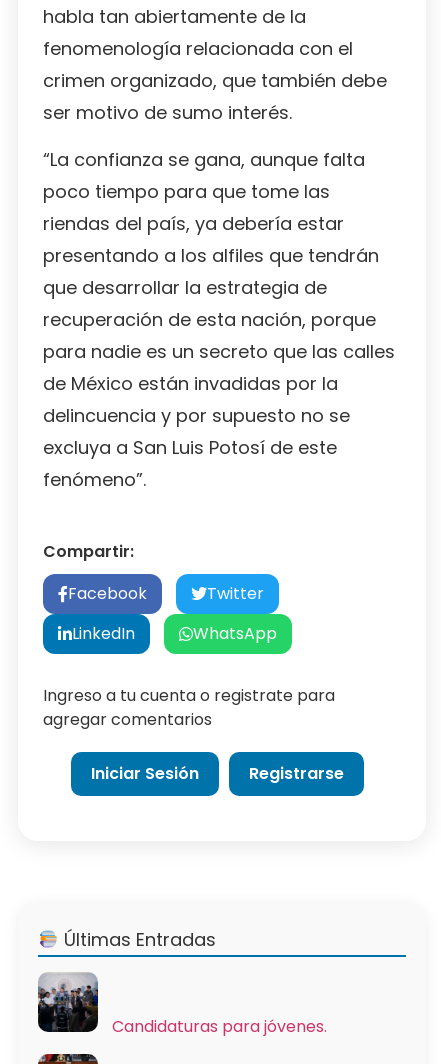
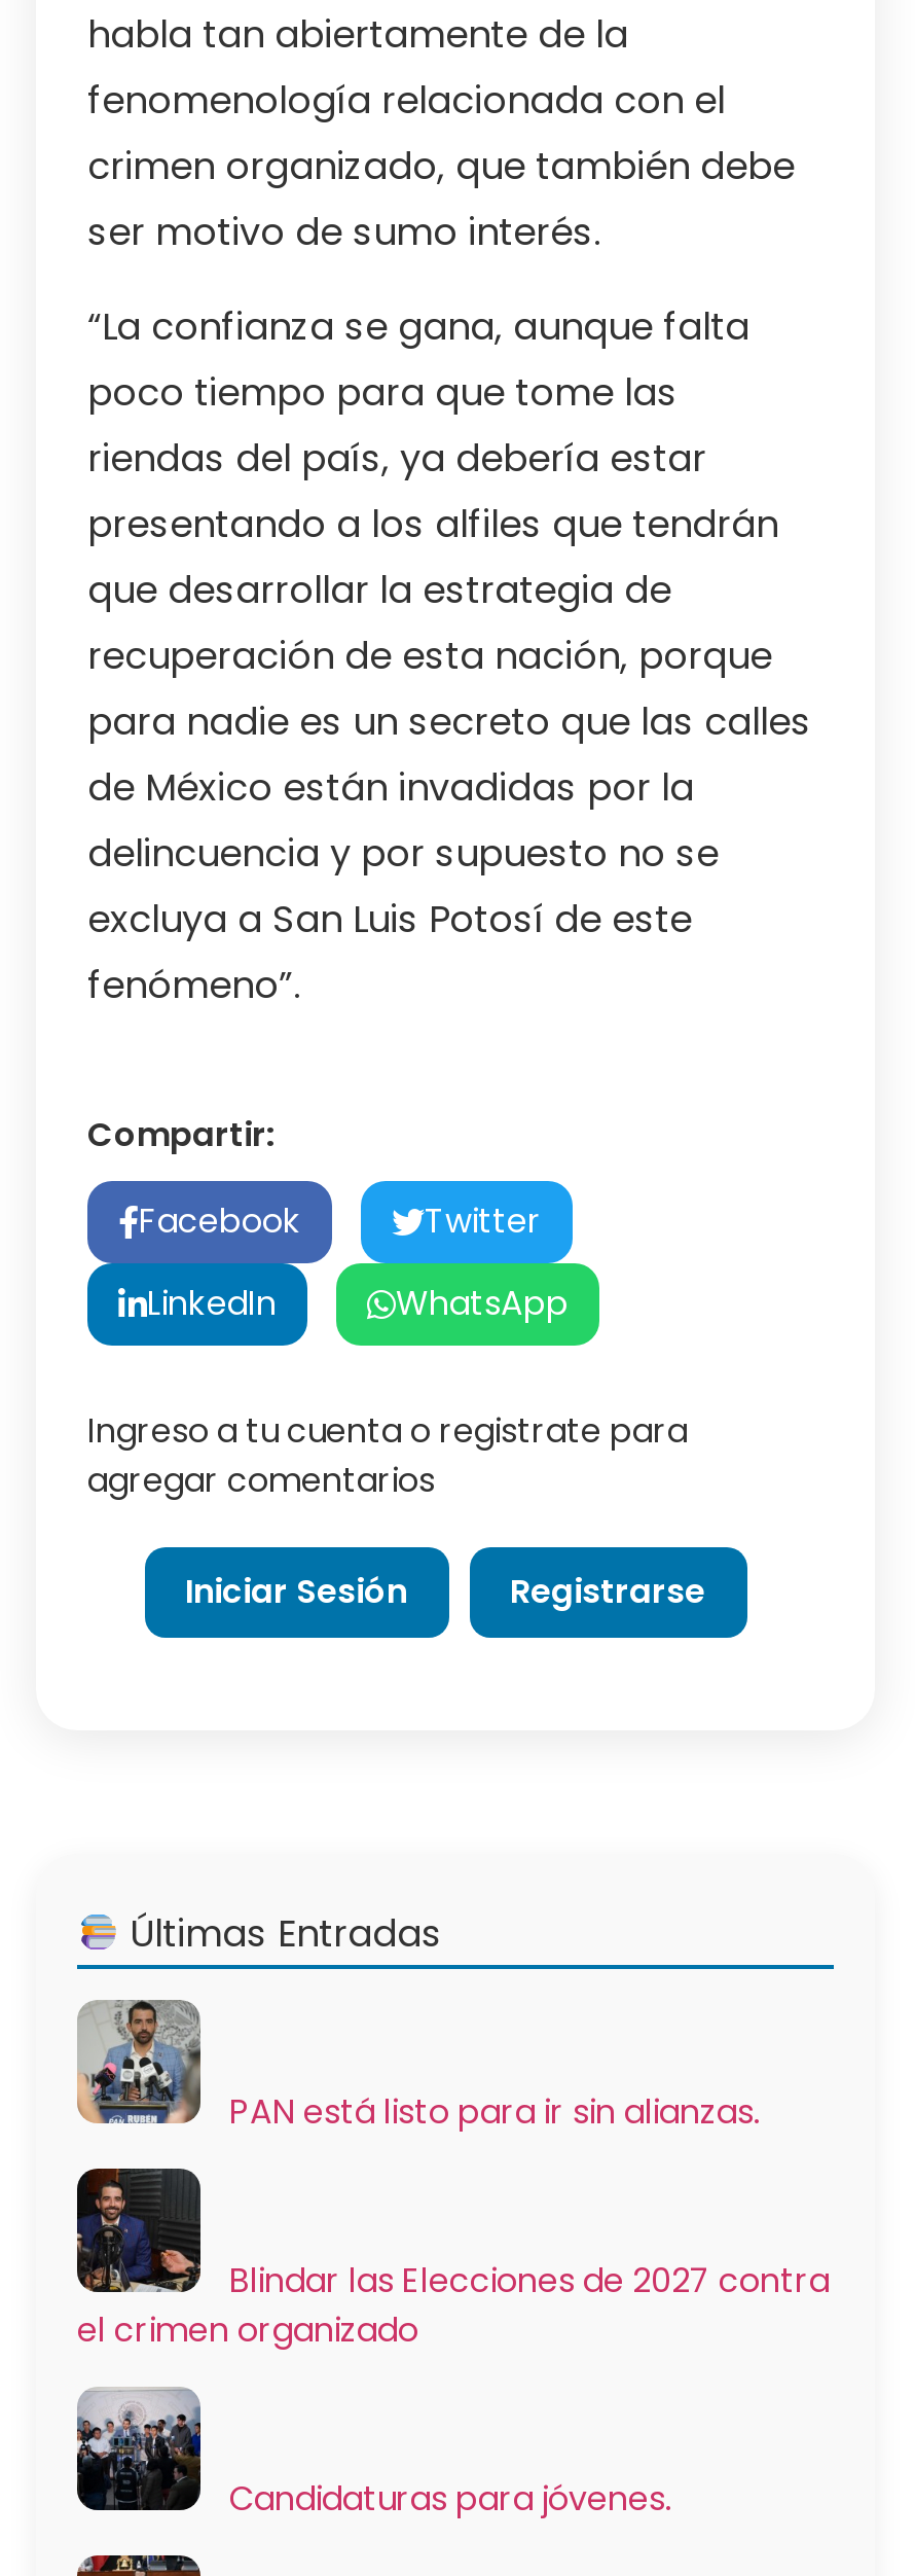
none -> [75,2167,830,2354] [image] | Blindar las Elecciones de 2027 contra | el crimen organizado
none -> [77,2000,760,2135] [image] | PAN está listo para ir sin alianzas.

